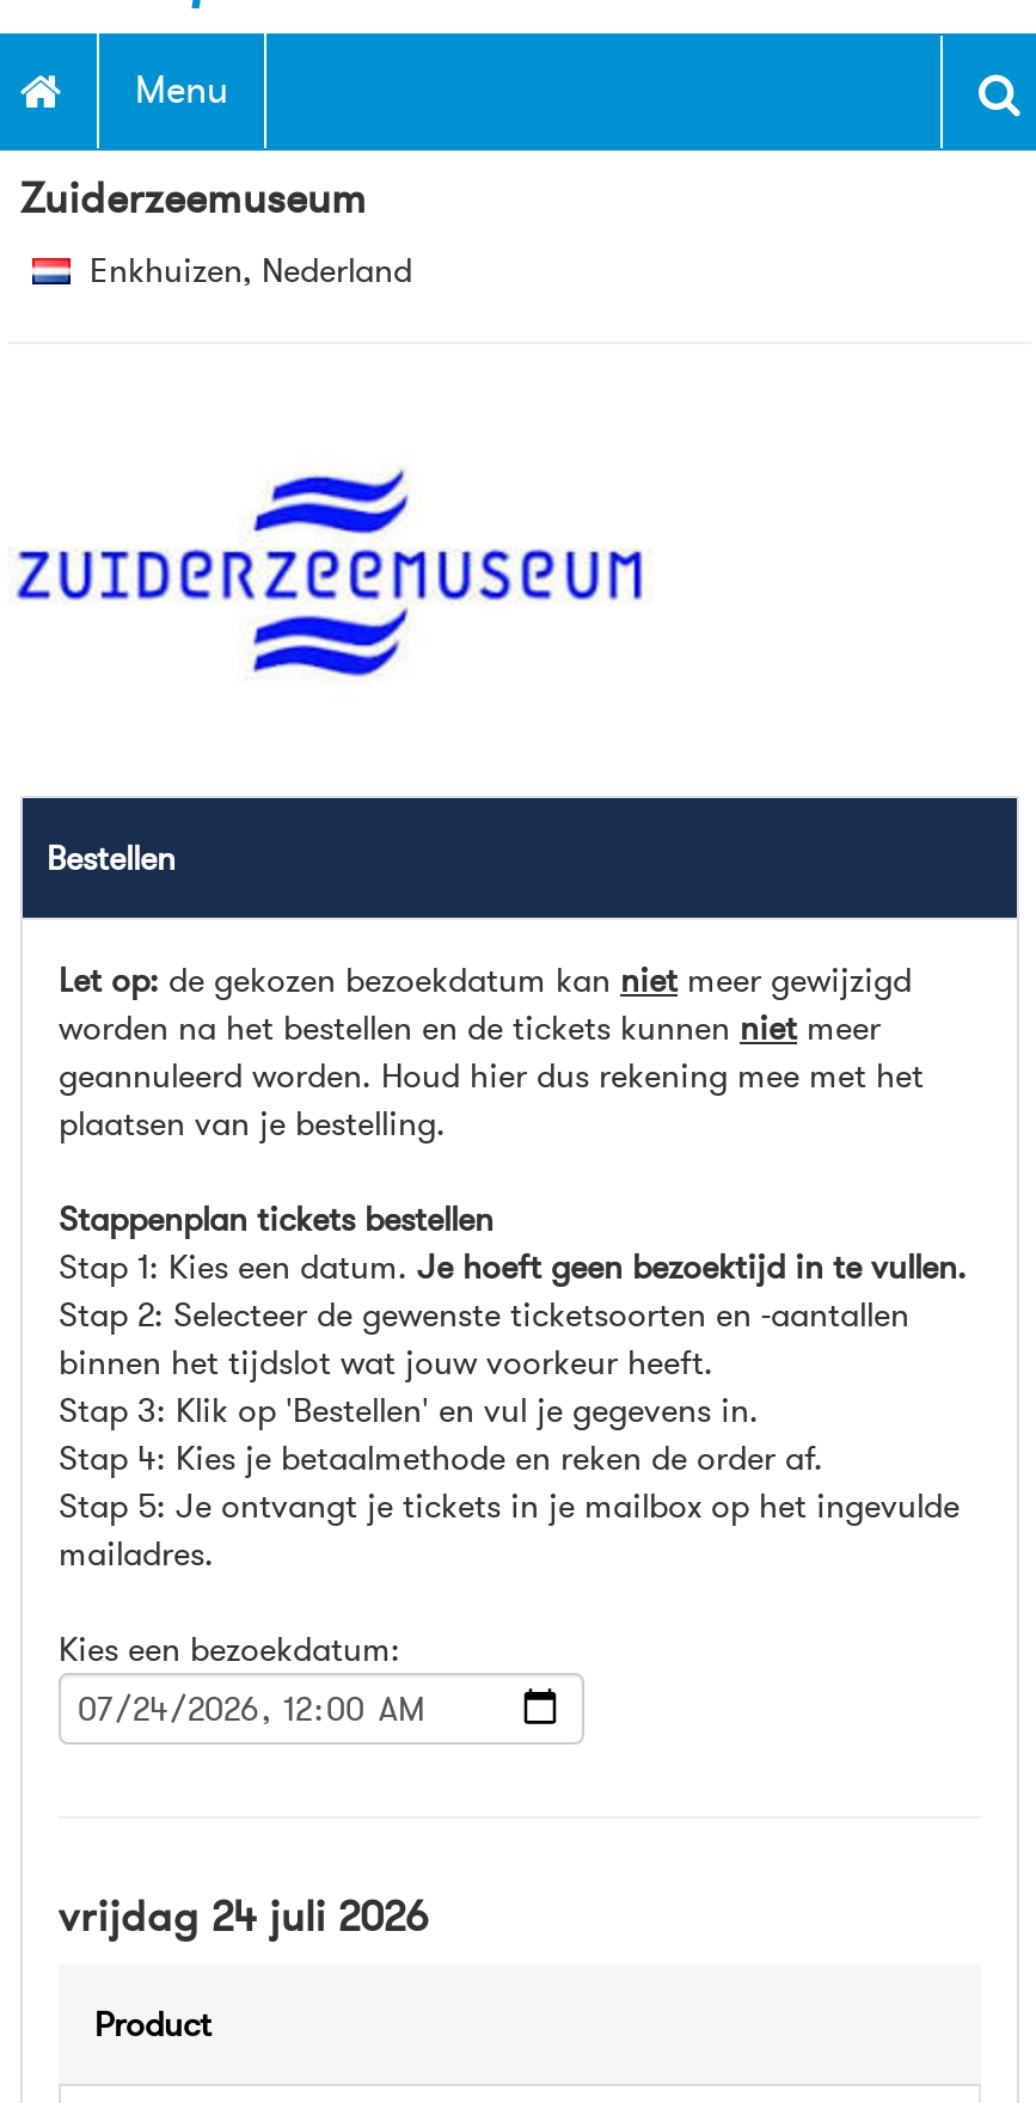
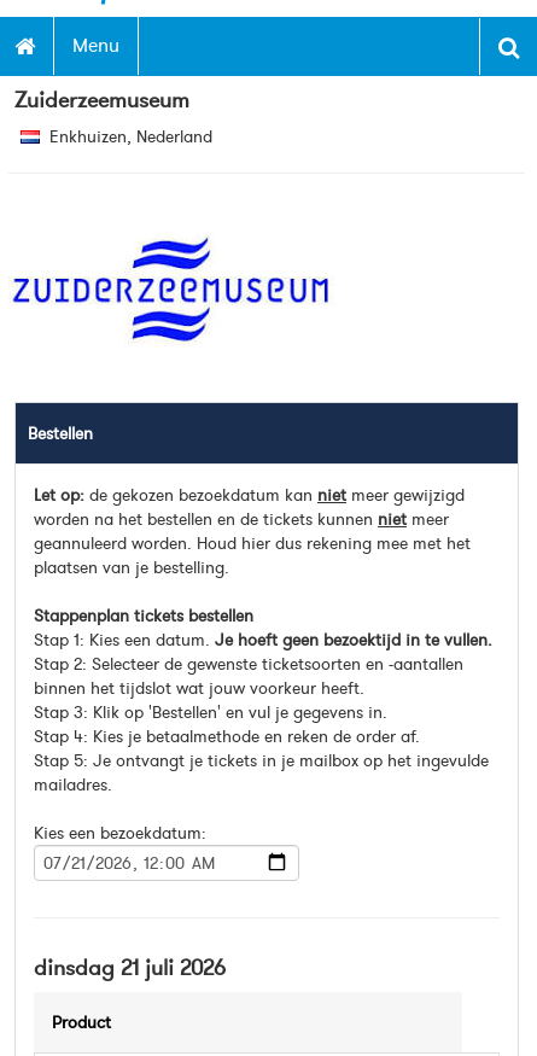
[59,1890,429,1942] vrijdag 24 juli 2026 -> [34,954,226,981] dinsdag 21 juli 2026

